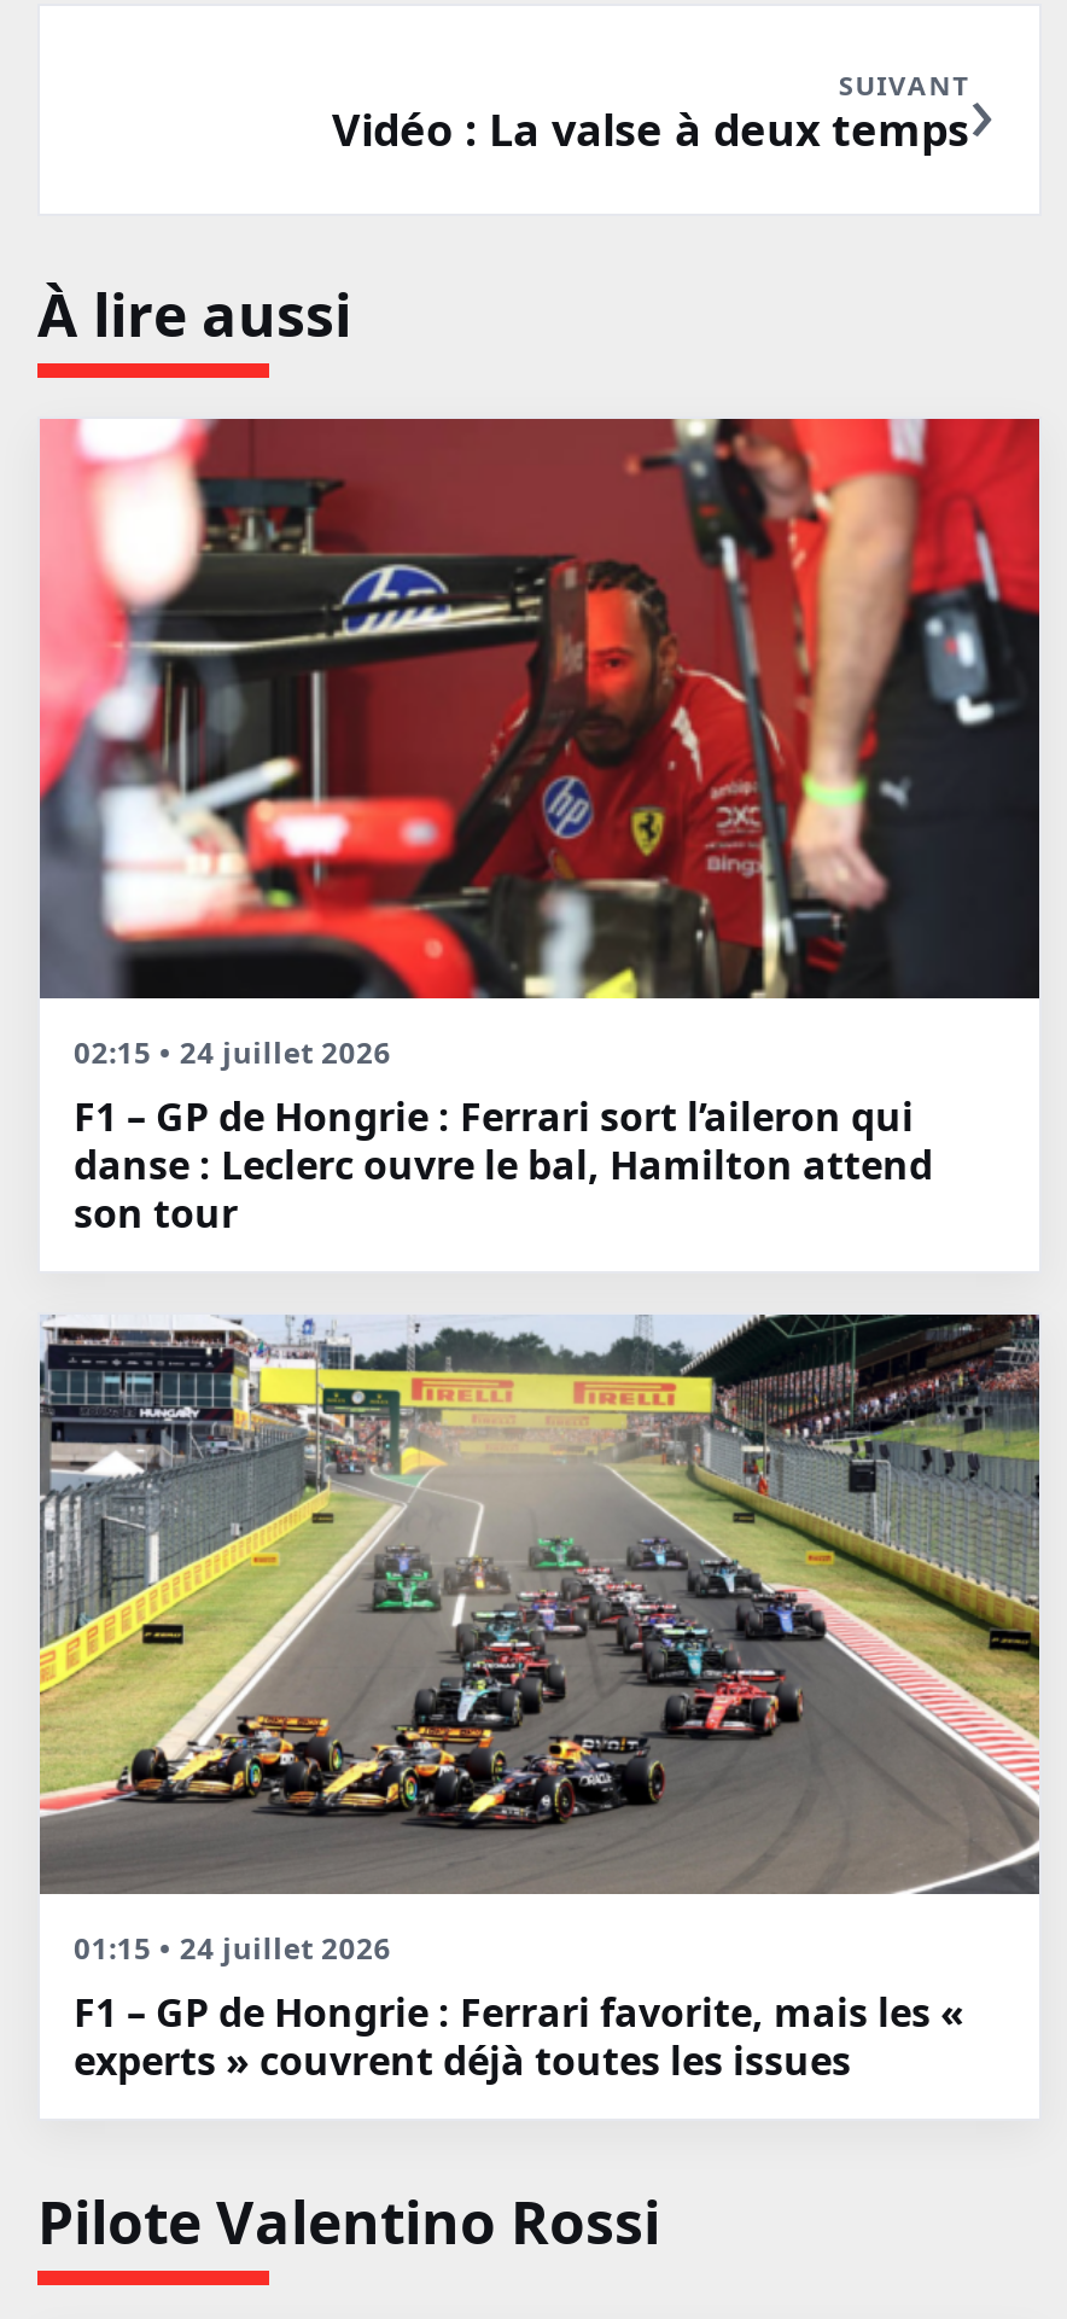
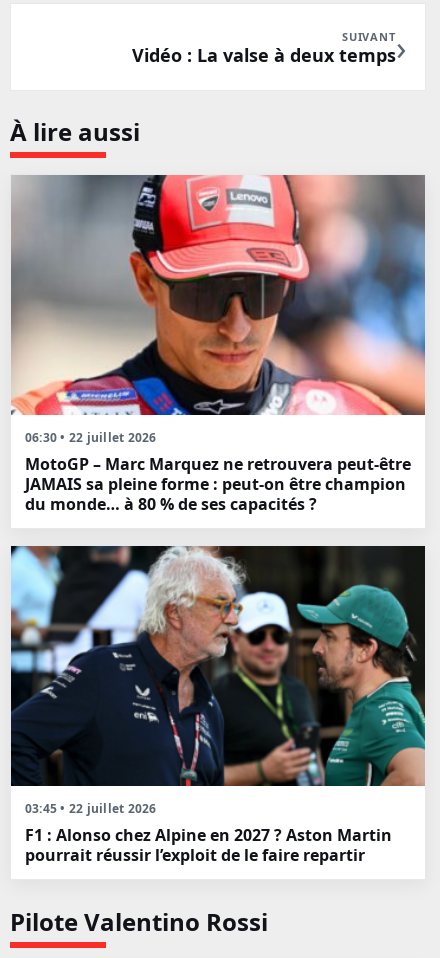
[37,416,1042,1241] [image] | 02:15 • 24 juillet 2026 | F1 – GP de Hongrie : Ferrari sort l’aileron qui | danse : Leclerc ouvre le bal, Hamilton attend | son tour -> [10,174,426,515] [image] | 06:30 • 22 juillet 2026 | MotoGP – Marc Marquez ne retrouvera peut-être | JAMAIS sa pleine forme : peut-on être champion | du monde… à 80 % de ses capacités ?
[37,1315,1042,2088] [image] | 01:15 • 24 juillet 2026 | F1 – GP de Hongrie : Ferrari favorite, mais les « | experts » couvrent déjà toutes les issues -> [10,545,426,866] [image] | 03:45 • 22 juillet 2026 | F1 : Alonso chez Alpine en 2027 ? Aston Martin | pourrait réussir l’exploit de le faire repartir

